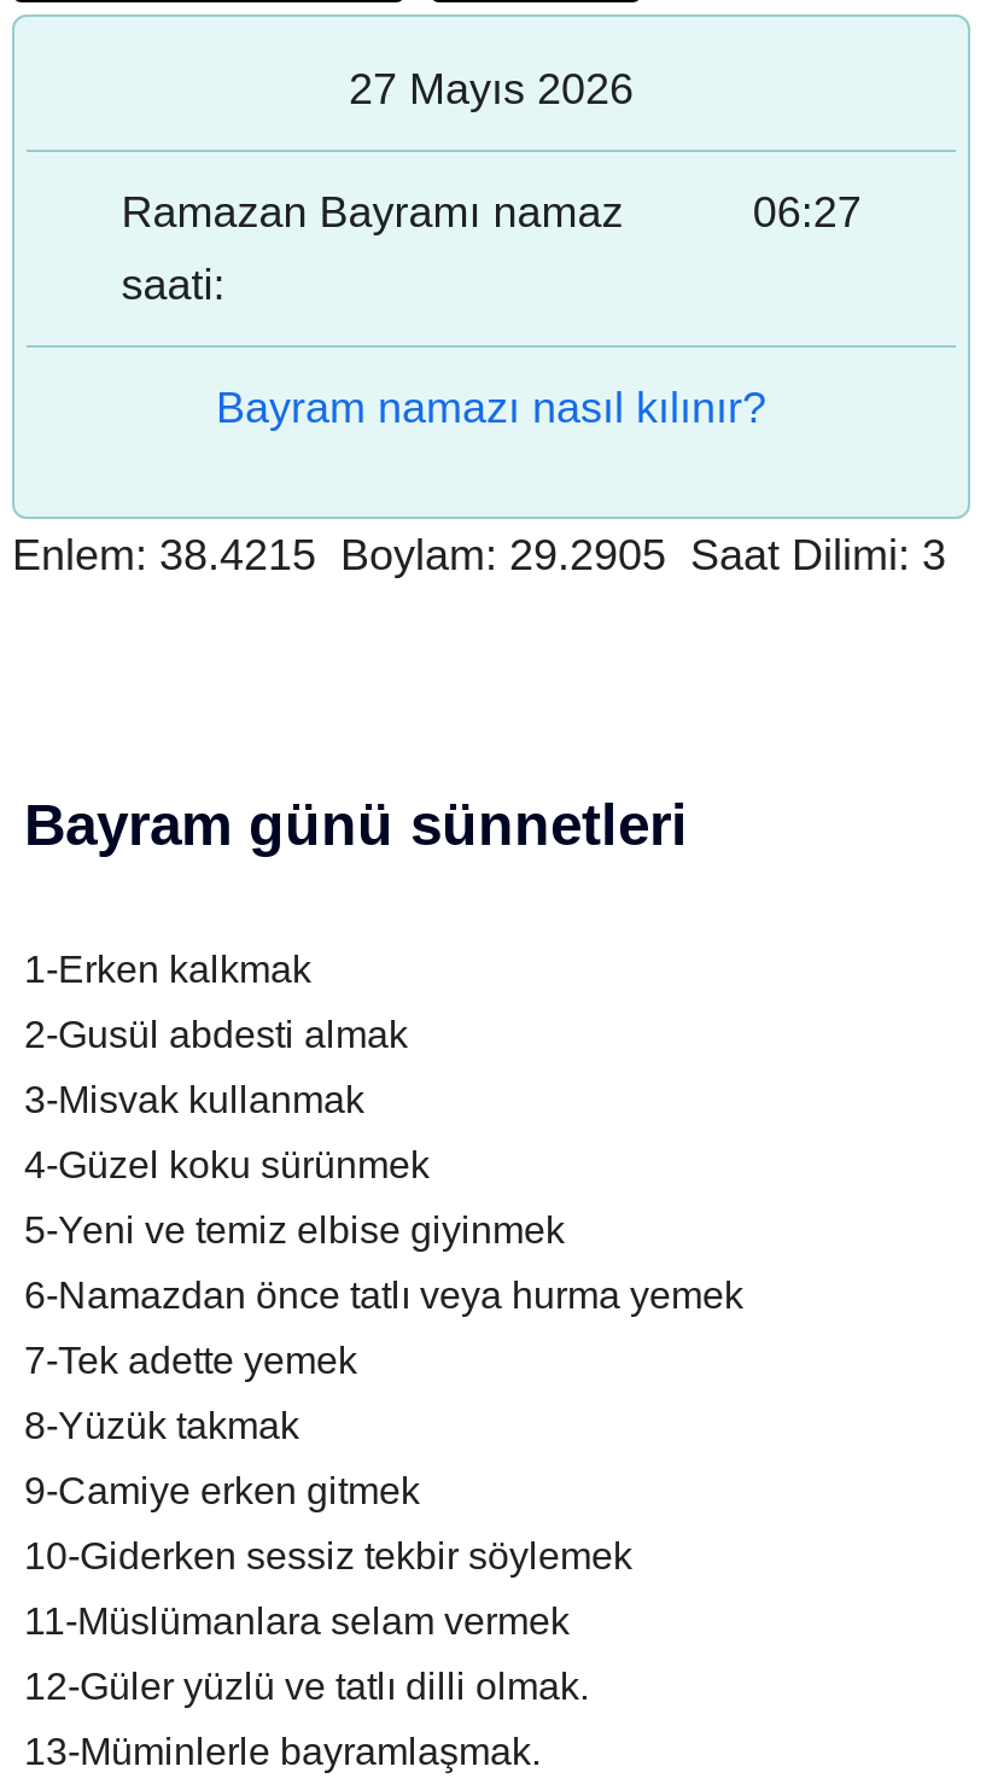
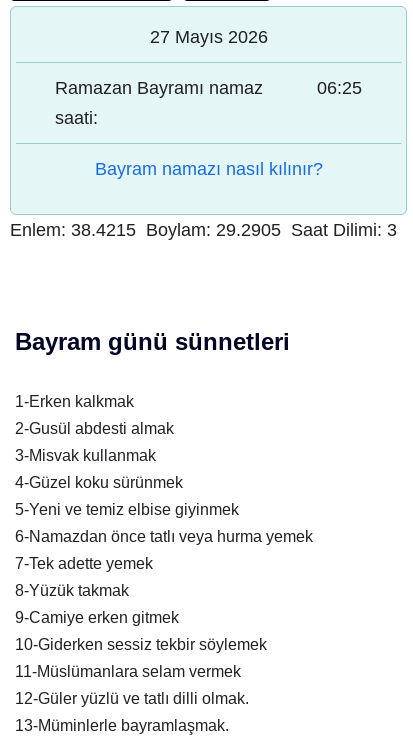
[753,188,861,237] 06:27 -> [317,78,362,98] 06:25

